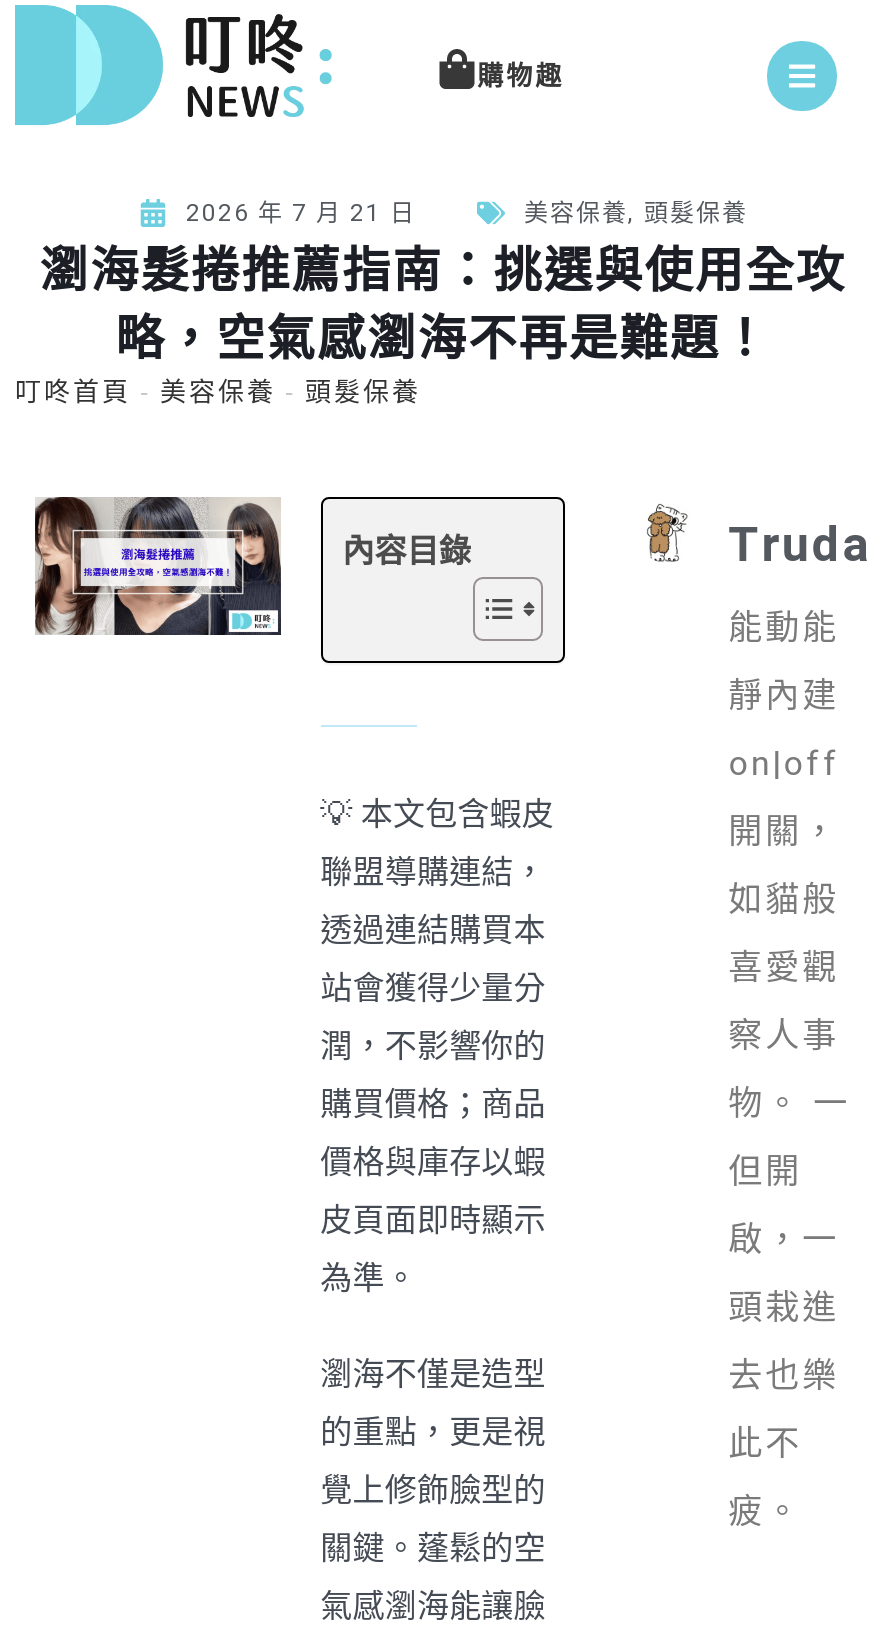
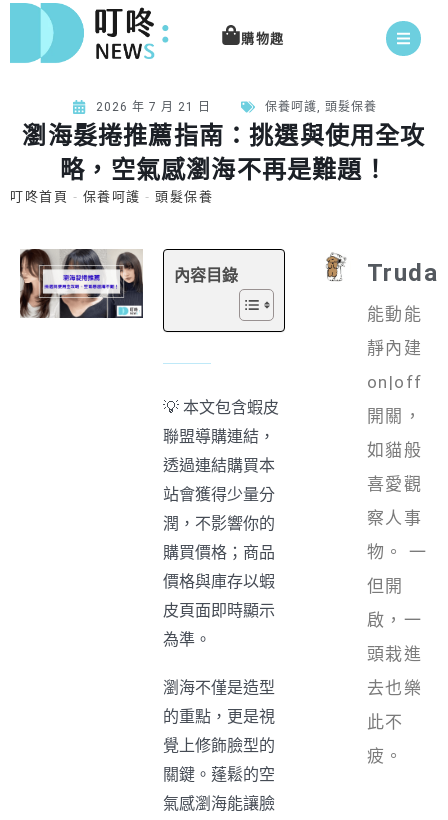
[524,198,748,226] 美容保養,頭髮保養 -> [264,100,376,114] 保養呵護,頭髮保養
[15,372,421,408] 叮咚首頁-美容保養-頭髮保養 -> [10,187,213,205] 叮咚首頁-保養呵護-頭髮保養

